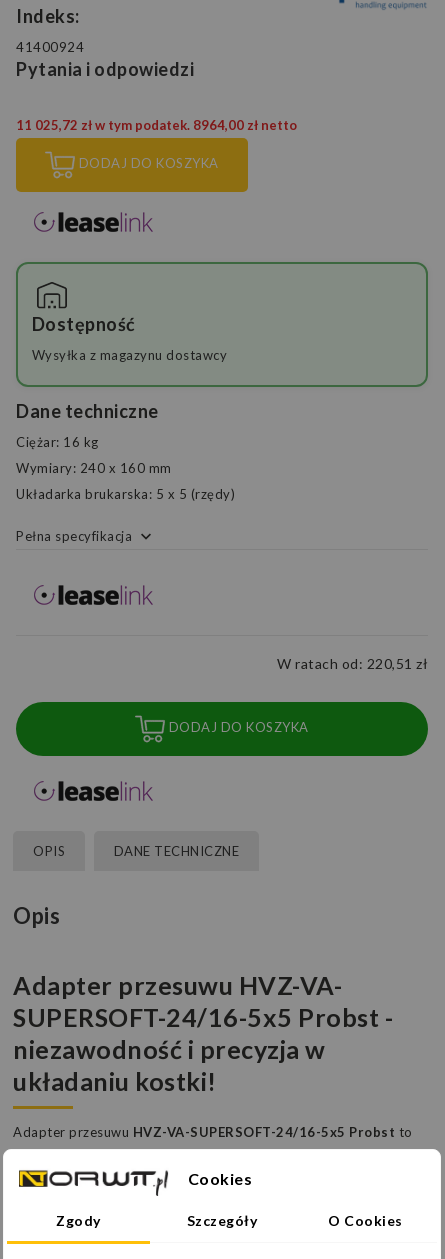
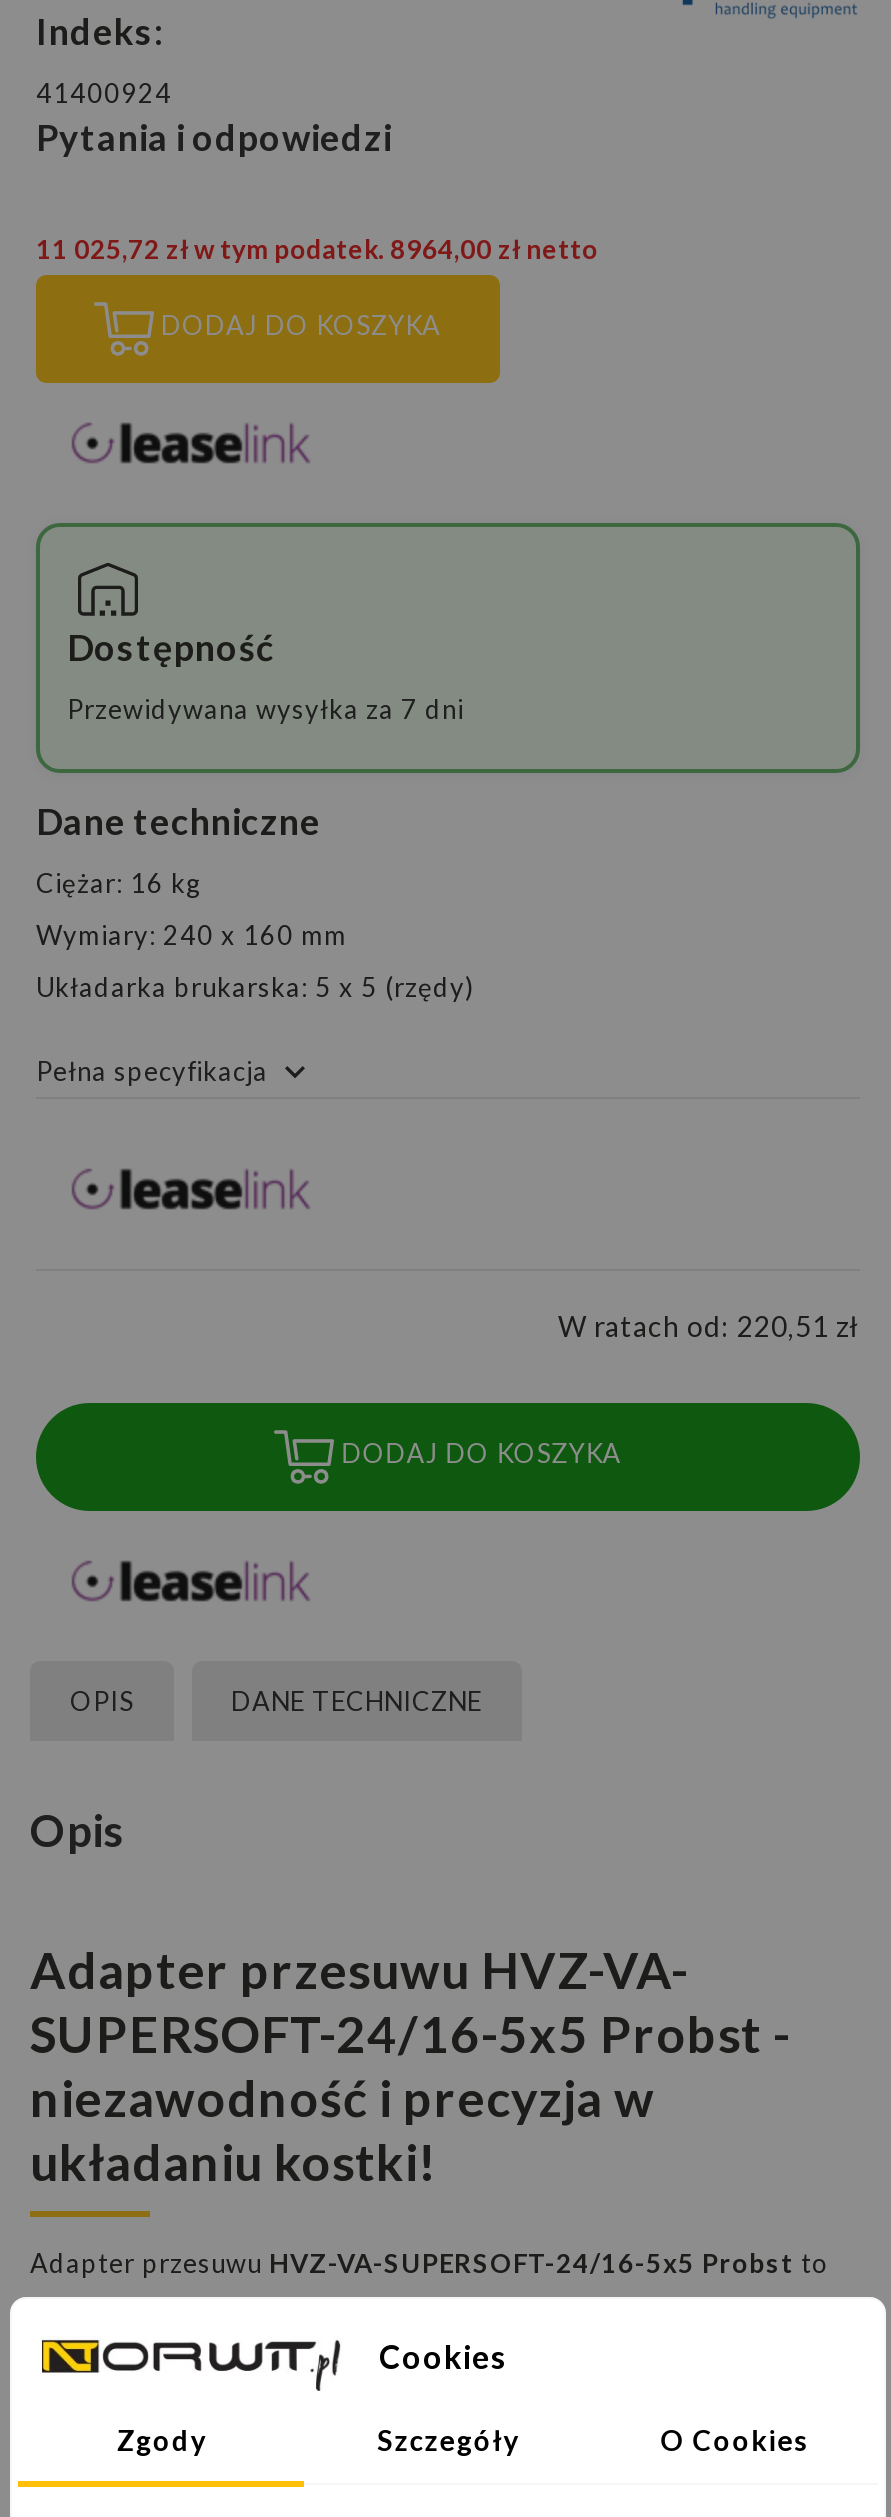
[31,347,227,363] Wysyłka z magazynu dostawcy -> [67,693,464,725] Przewidywana wysyłka za 7 dni

